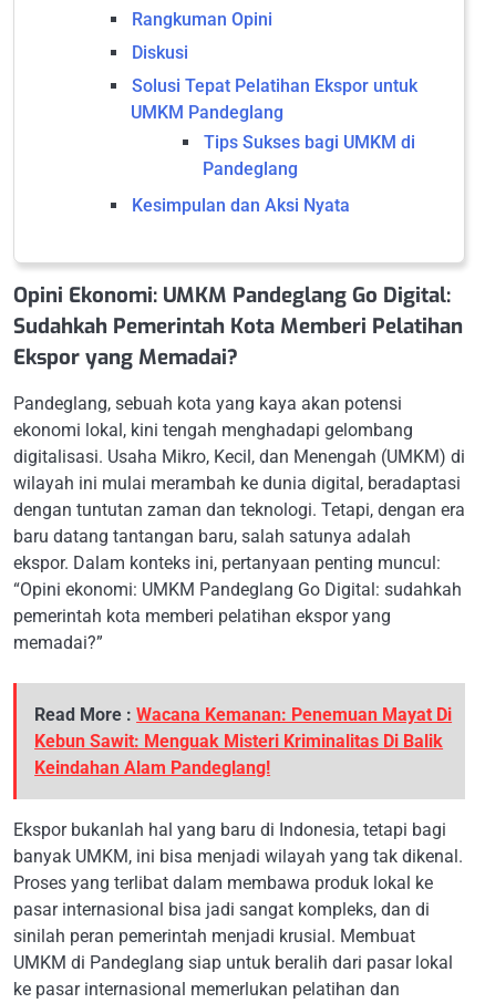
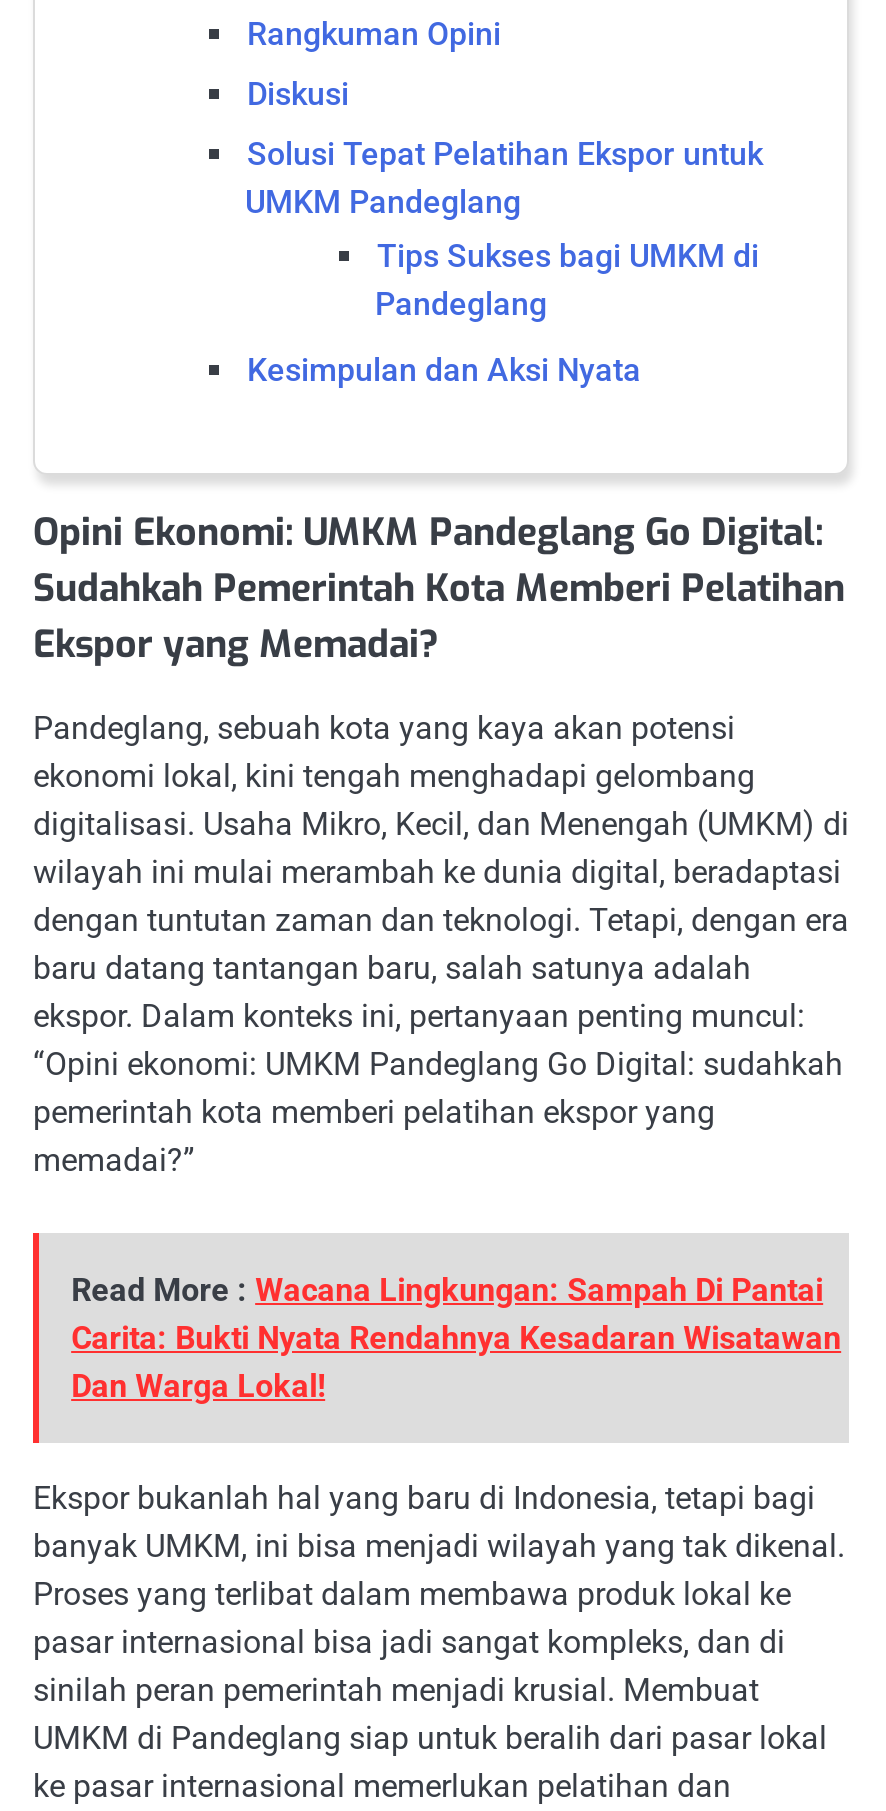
[34,704,452,778] Read More : Wacana Kemanan: Penemuan Mayat Di | Kebun Sawit: Menguak Misteri Kriminalitas Di Balik | Keindahan Alam Pandeglang! -> [71,1270,841,1404] Read More : Wacana Lingkungan: Sampah Di Pantai | Carita: Bukti Nyata Rendahnya Kesadaran Wisatawan | Dan Warga Lokal!

